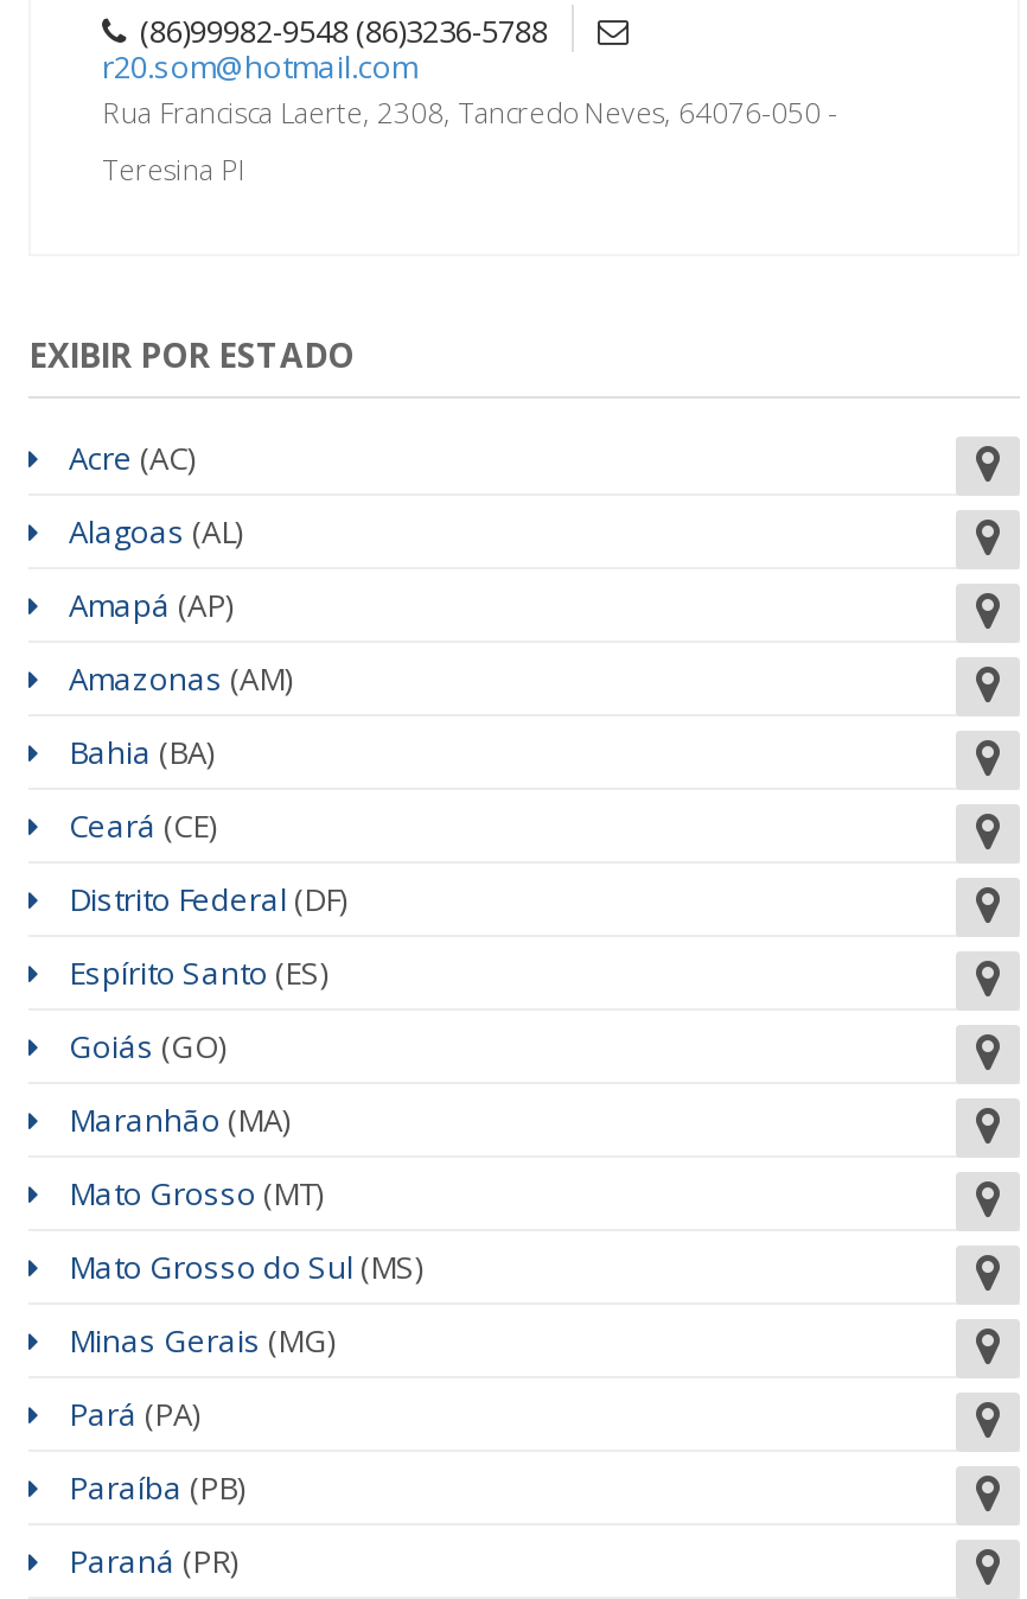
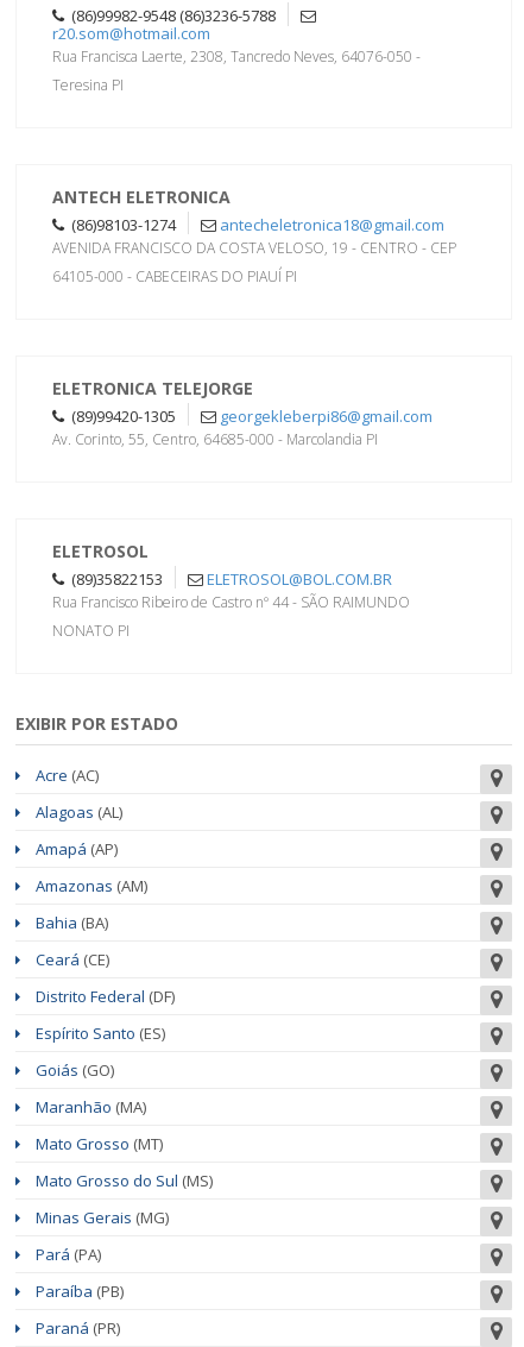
none -> [52,185,456,287] ANTECH ELETRONICA | (86)98103-1274 | antecheletronica18@gmail.com | AVENIDA FRANCISCO DA COSTA VELOSO, 19 - CENTRO - CEP | 64105-000 - CABECEIRAS DO PIAUÍ PI
none -> [52,377,433,449] ELETRONICA TELEJORGE | (89)99420-1305 | georgekleberpi86@gmail.com | Av. Corinto, 55, Centro, 64685-000 - Marcolandia PI
none -> [52,540,410,641] ELETROSOL | (89)35822153 | ELETROSOL@BOL.COM.BR | Rua Francisco Ribeiro de Castro nº 44 - SÃO RAIMUNDO | NONATO PI

